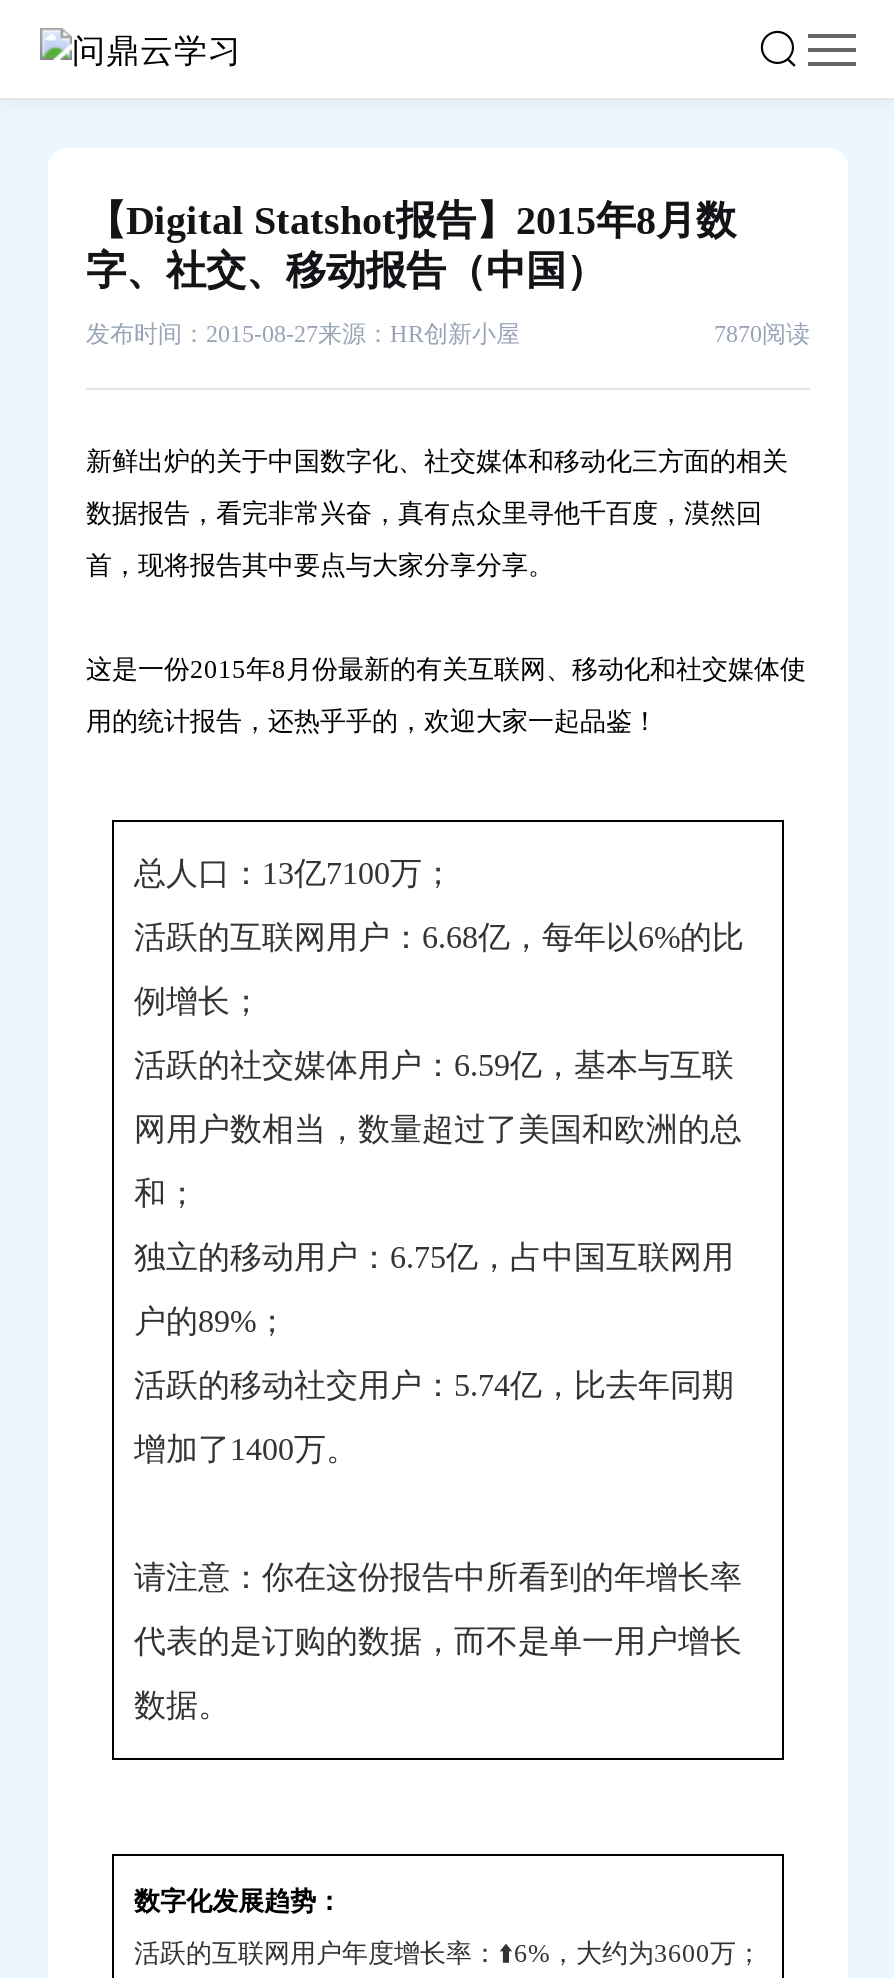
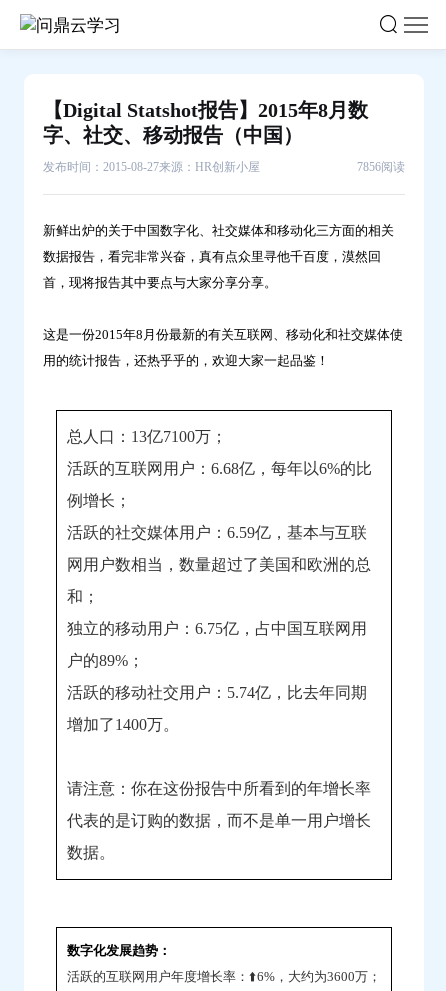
[714,321,810,349] 7870阅读 -> [357,160,405,174] 7856阅读

